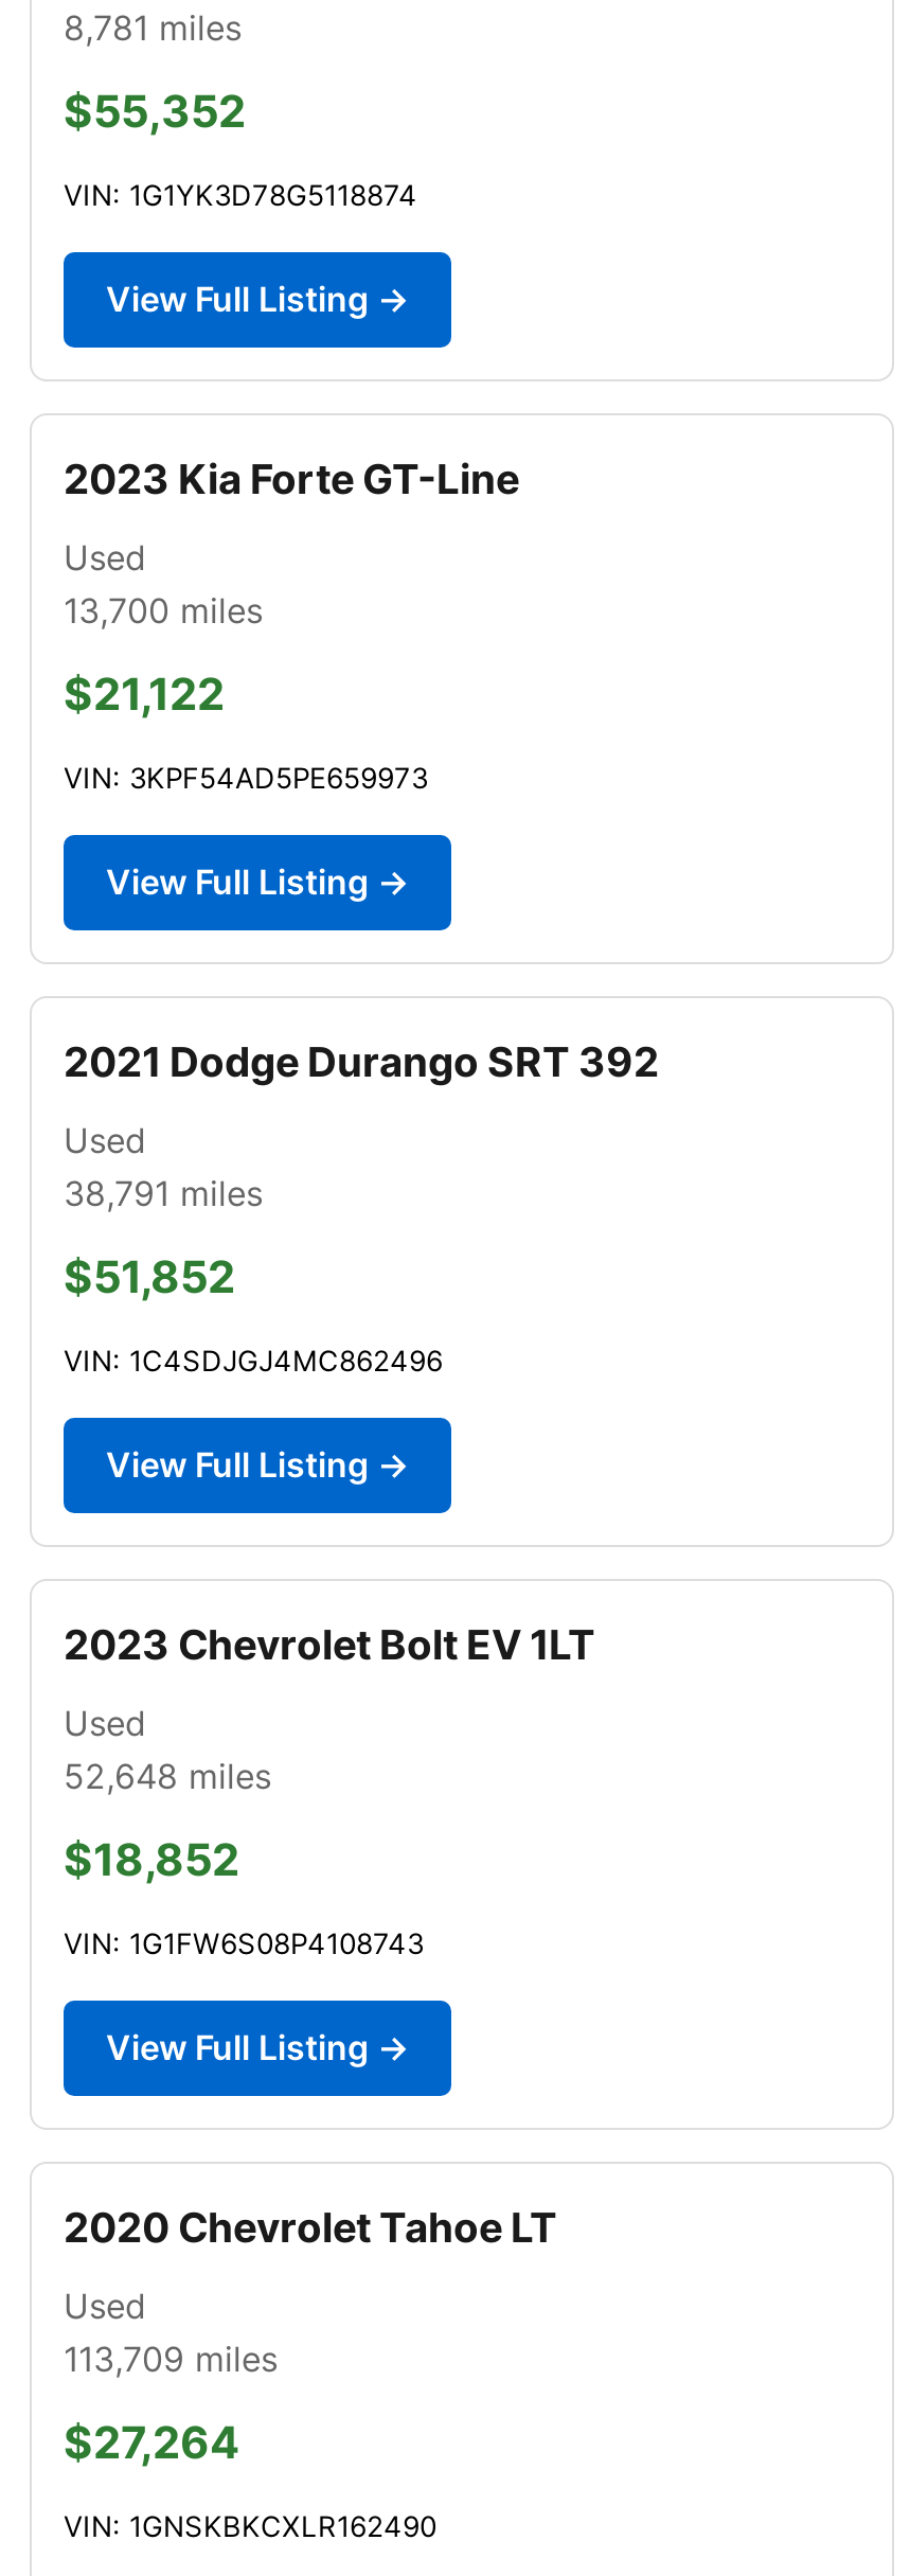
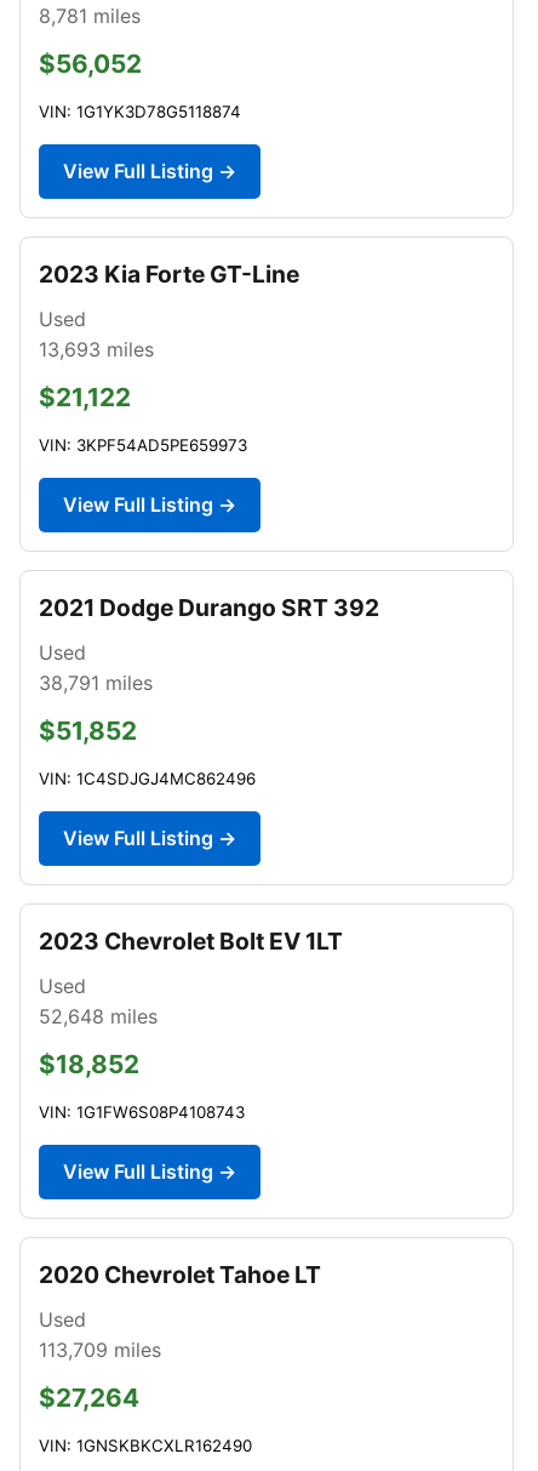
[64,85,246,138] $55,352 -> [39,48,142,79] $56,052
[64,589,263,631] 13,700 miles -> [39,337,154,361] 13,693 miles

